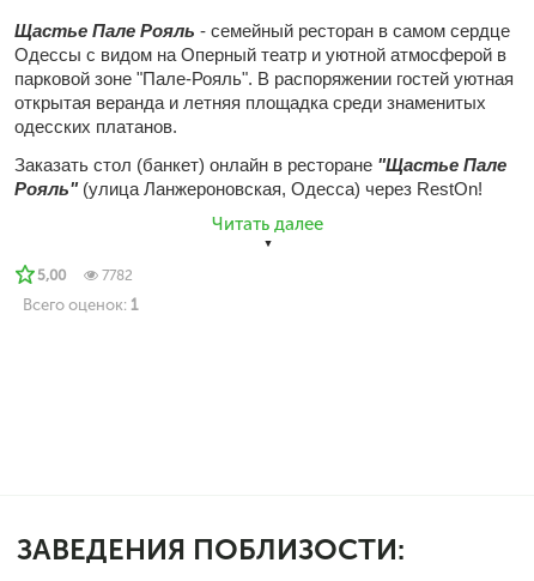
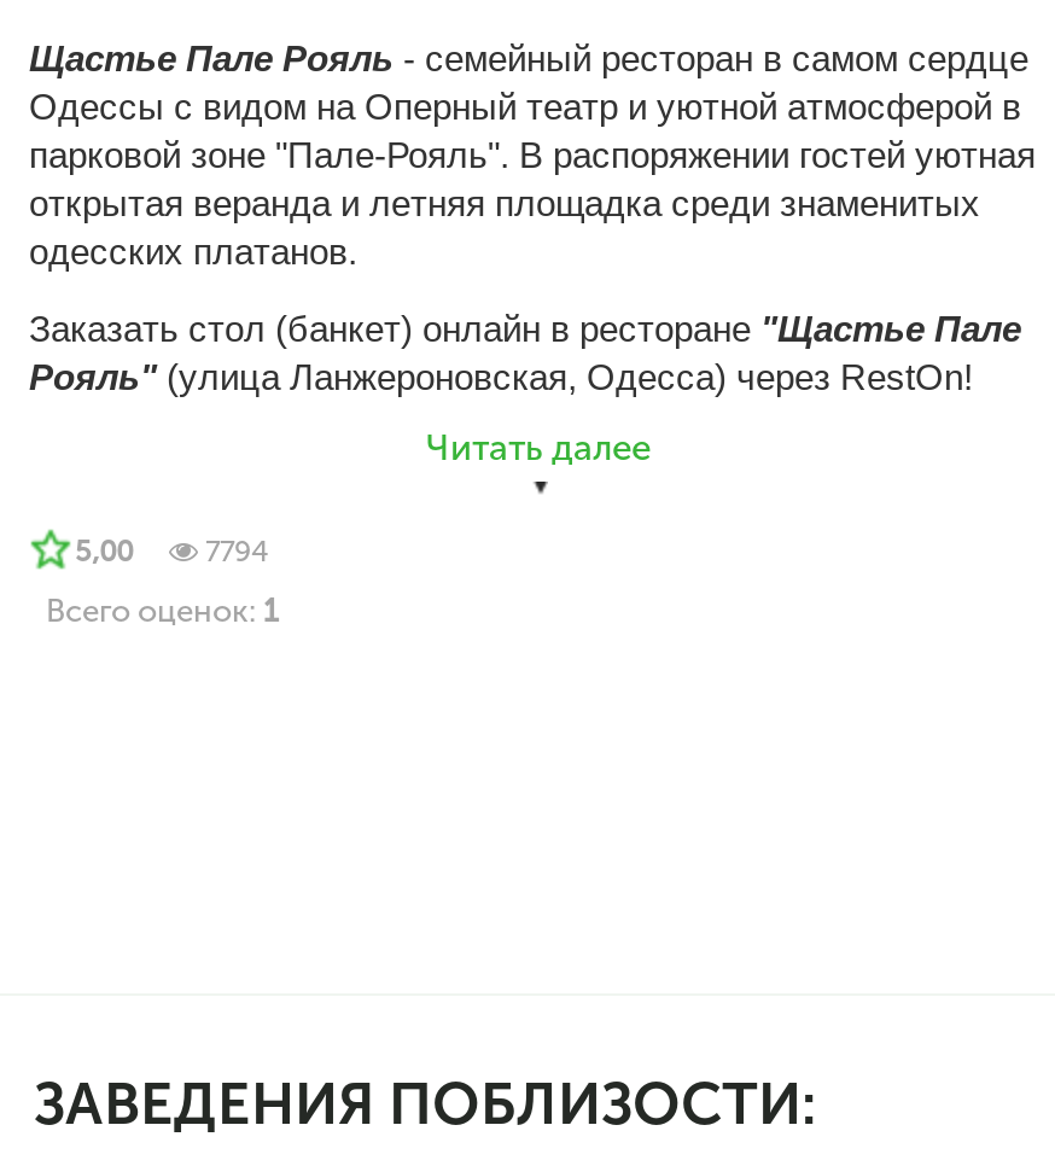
[37,267,133,283] 5,00 7782 -> [75,534,268,567] 5,00 7794

